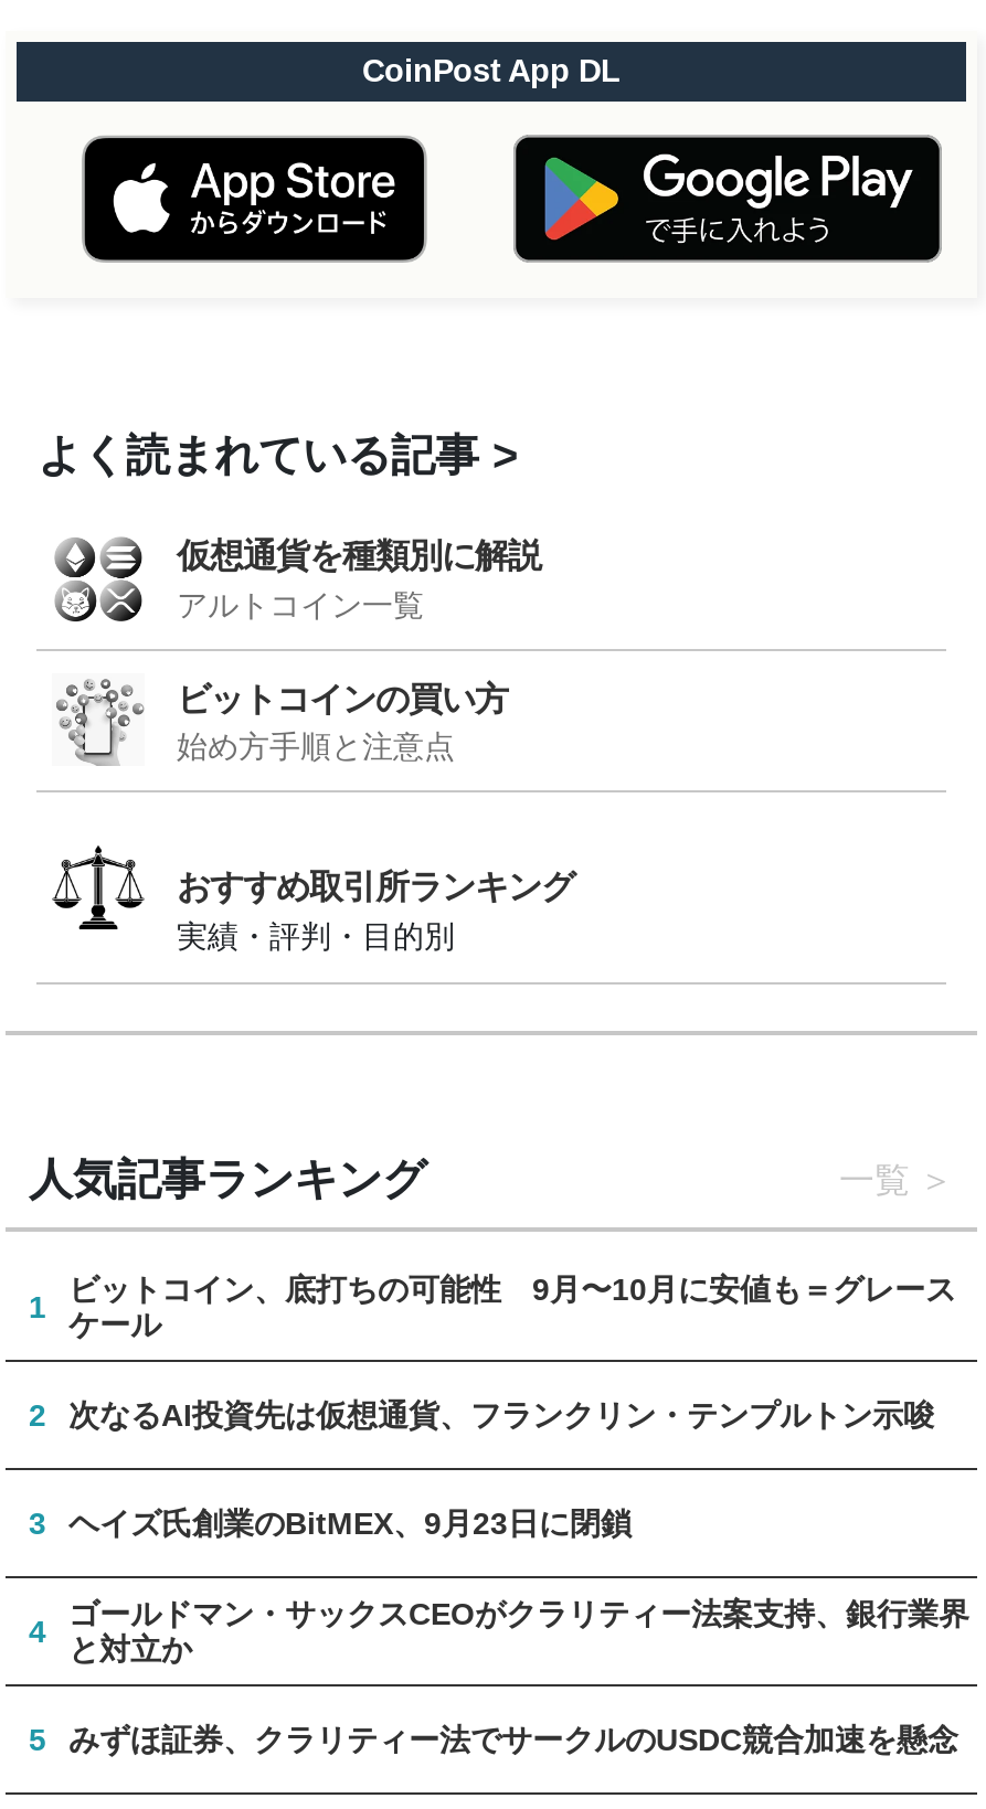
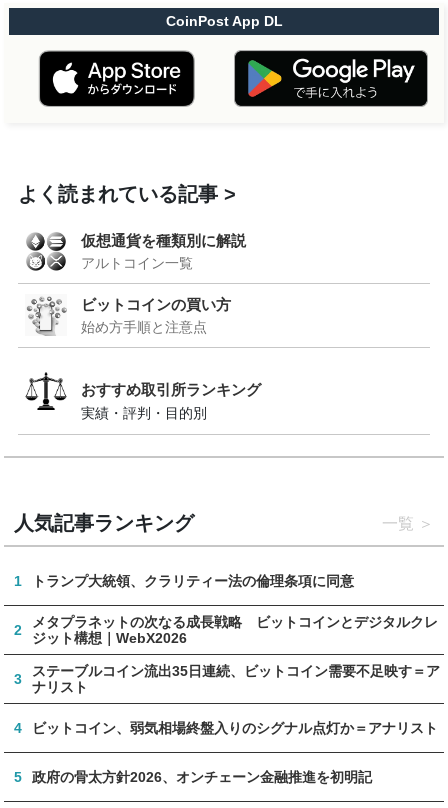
[68,1271,956,1342] ビットコイン、底打ちの可能性 9月〜10月に安値も＝グレース | ケール -> [32,573,354,589] トランプ大統領、クラリティー法の倫理条項に同意
[68,1397,934,1432] 次なるAI投資先は仮想通貨、フランクリン・テンプルトン示唆 -> [32,614,438,646] メタプラネットの次なる成長戦略 ビットコインとデジタルクレ | ジット構想｜WebX2026
[68,1505,632,1540] ヘイズ氏創業のBitMEX、9月23日に閉鎖 -> [32,663,440,695] ステーブルコイン流出35日連続、ビットコイン需要不足映す＝ア | ナリスト
[68,1596,969,1666] ゴールドマン・サックスCEOがクラリティー法案支持、銀行業界 | と対立か -> [32,720,438,736] ビットコイン、弱気相場終盤入りのシグナル点灯か＝アナリスト
[68,1721,958,1757] みずほ証券、クラリティー法でサークルのUSDC競合加速を懸念 -> [32,769,372,785] 政府の骨太方針2026、オンチェーン金融推進を初明記

